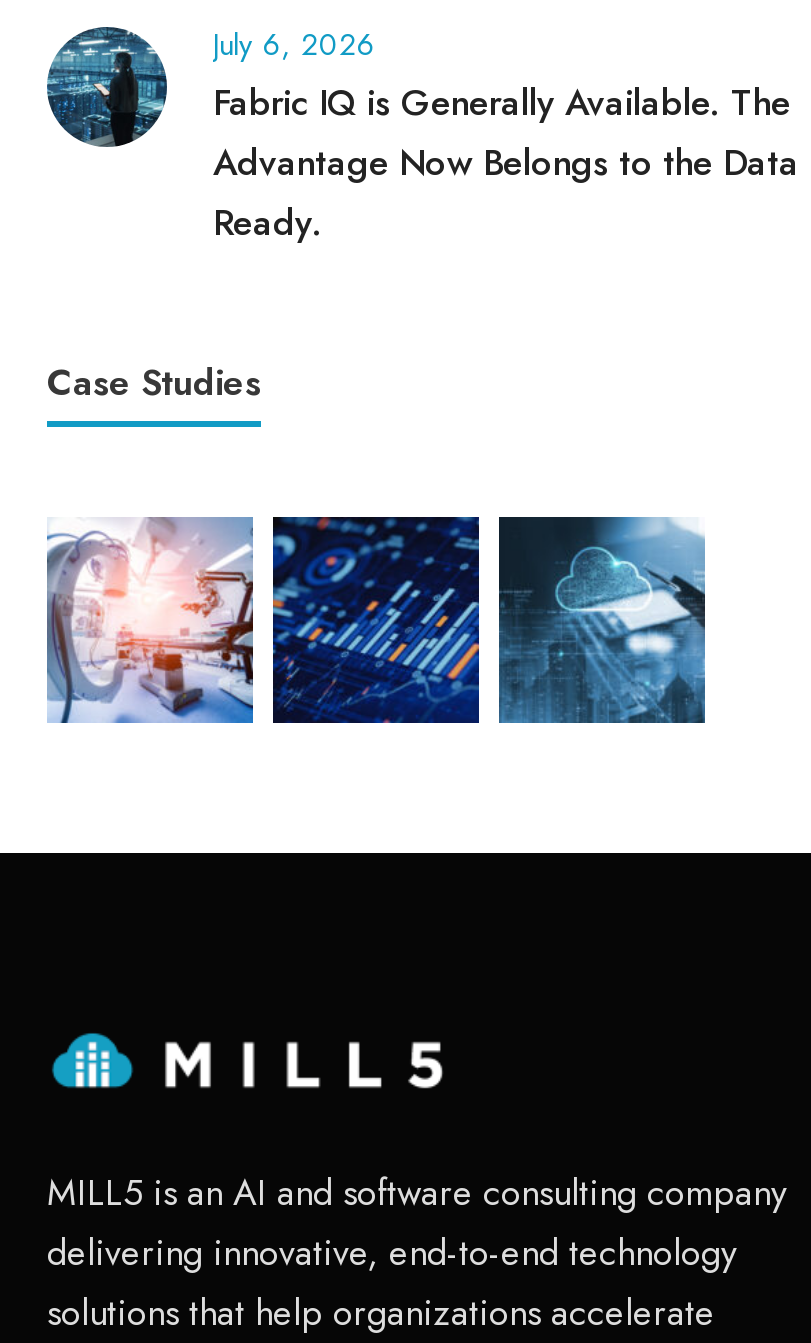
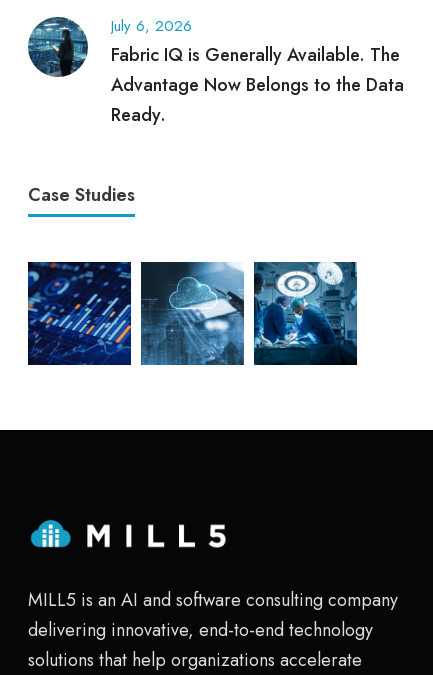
[45,517,255,725] [image] -> [27,261,132,366] [image]
[271,515,481,725] [image] -> [140,261,245,366] [image]
[499,517,707,725] [image] -> [254,261,358,366] [image]

